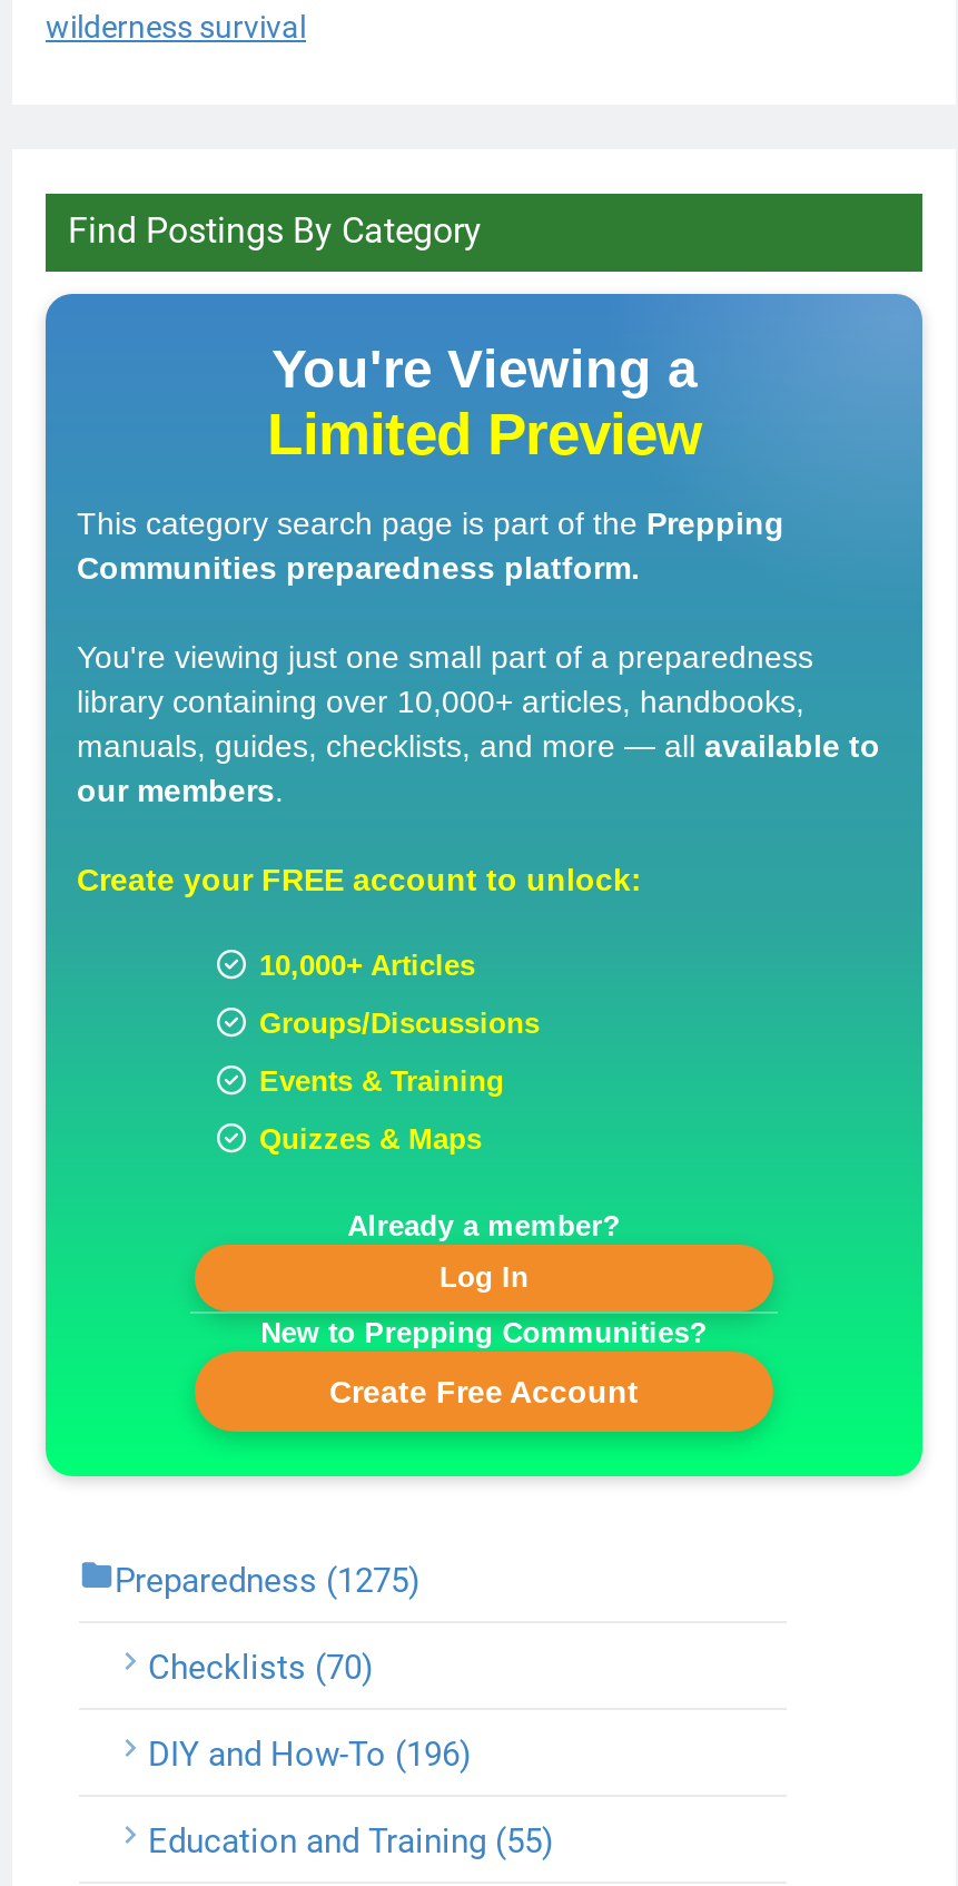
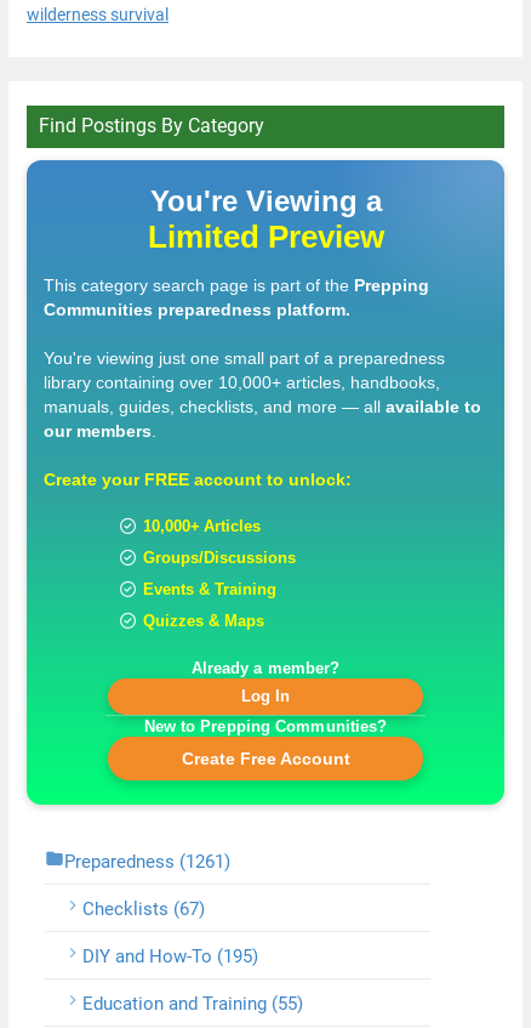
[115,1561,419,1601] Preparedness (1275) -> [64,851,230,873] Preparedness (1261)
[148,1648,373,1688] Checklists (70) -> [82,898,205,920] Checklists (67)
[148,1734,471,1774] DIY and How-To (196) -> [82,945,258,967] DIY and How-To (195)

